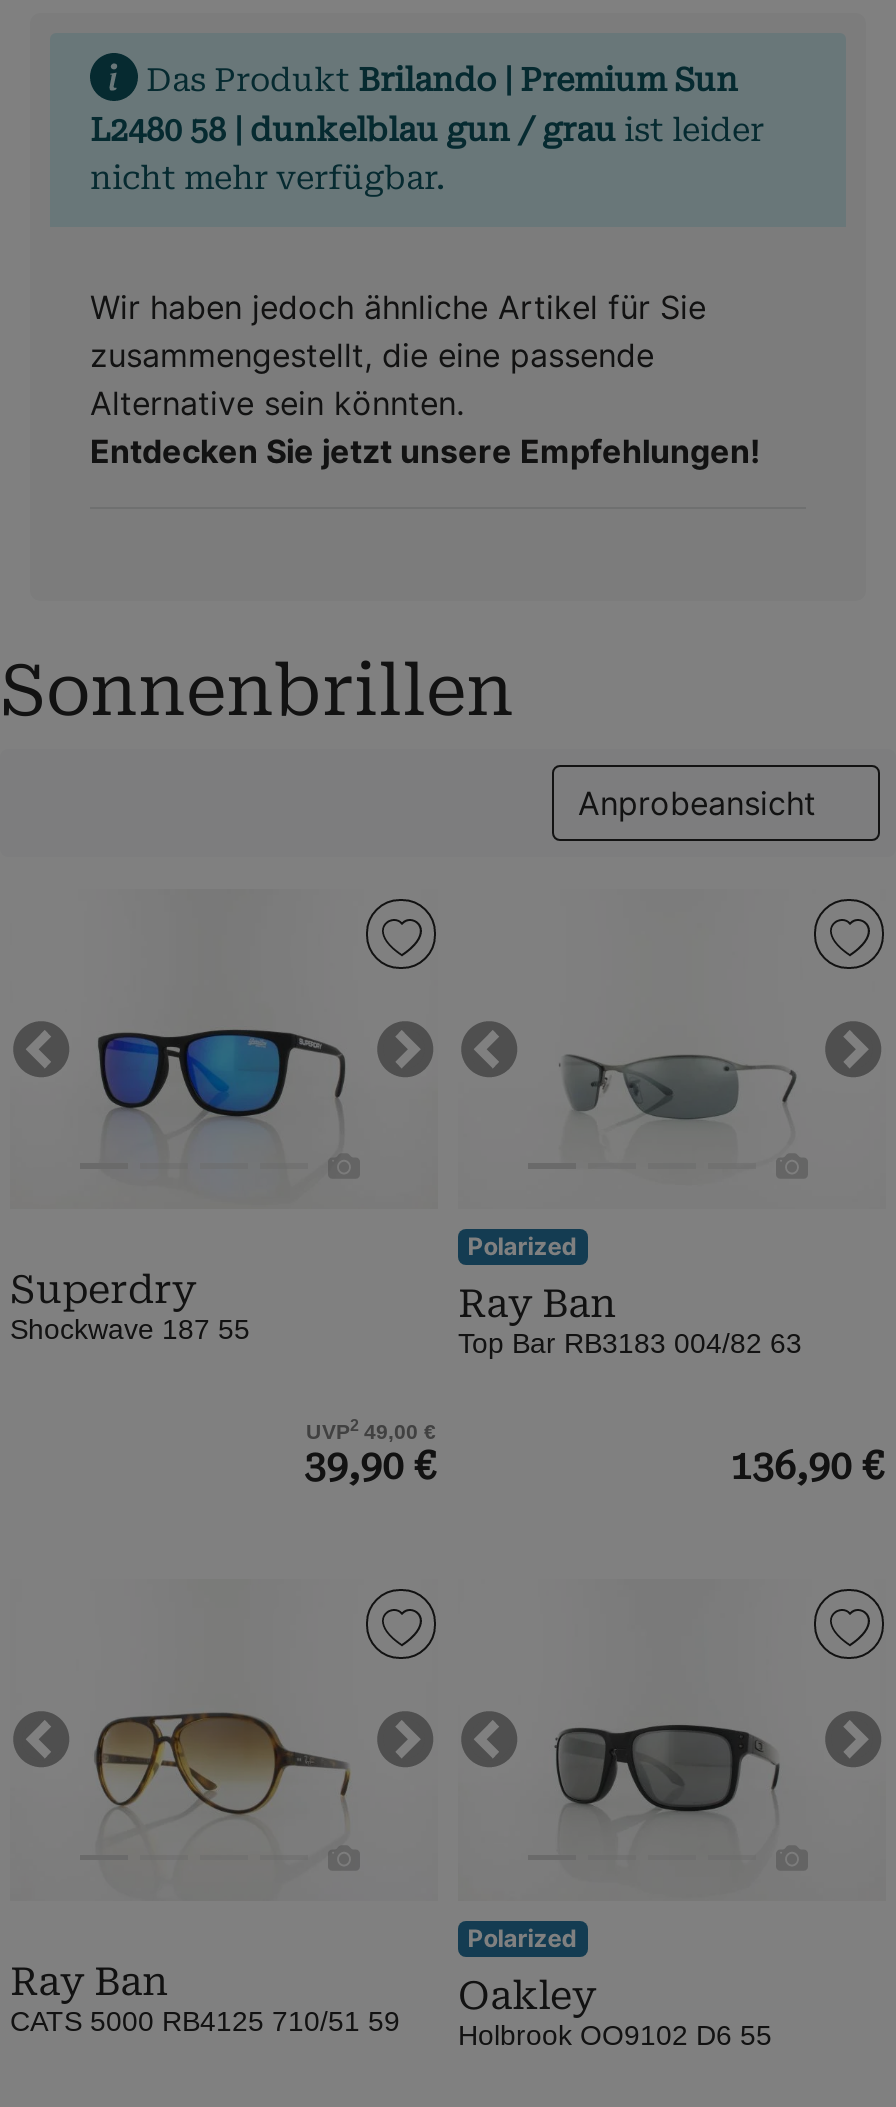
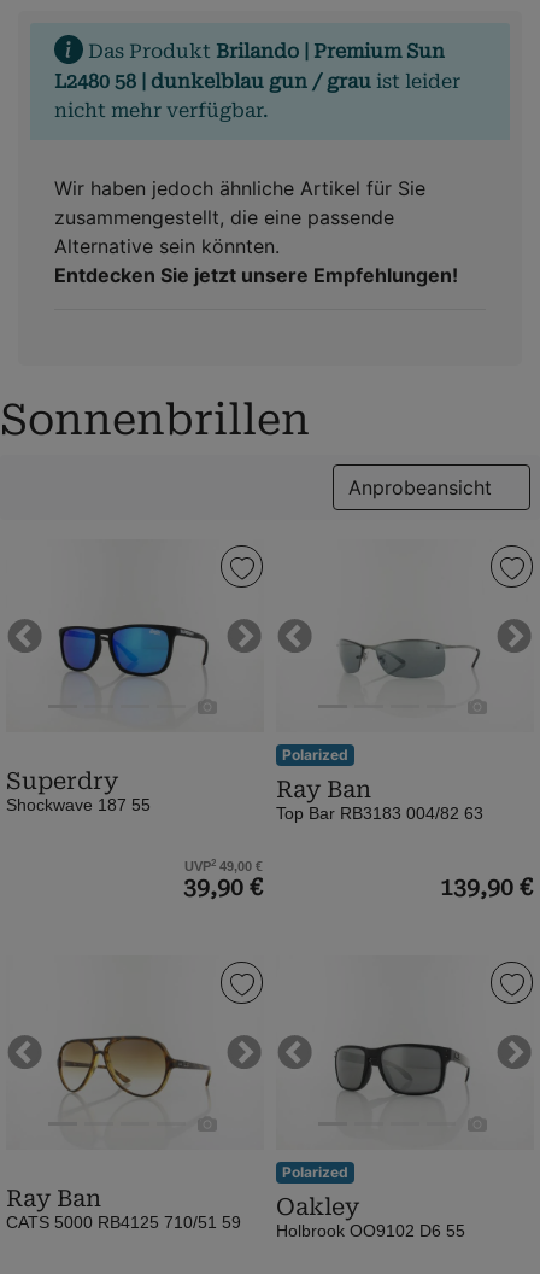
[730,1443,884,1489] 136,90 € -> [440,873,533,901] 139,90 €

